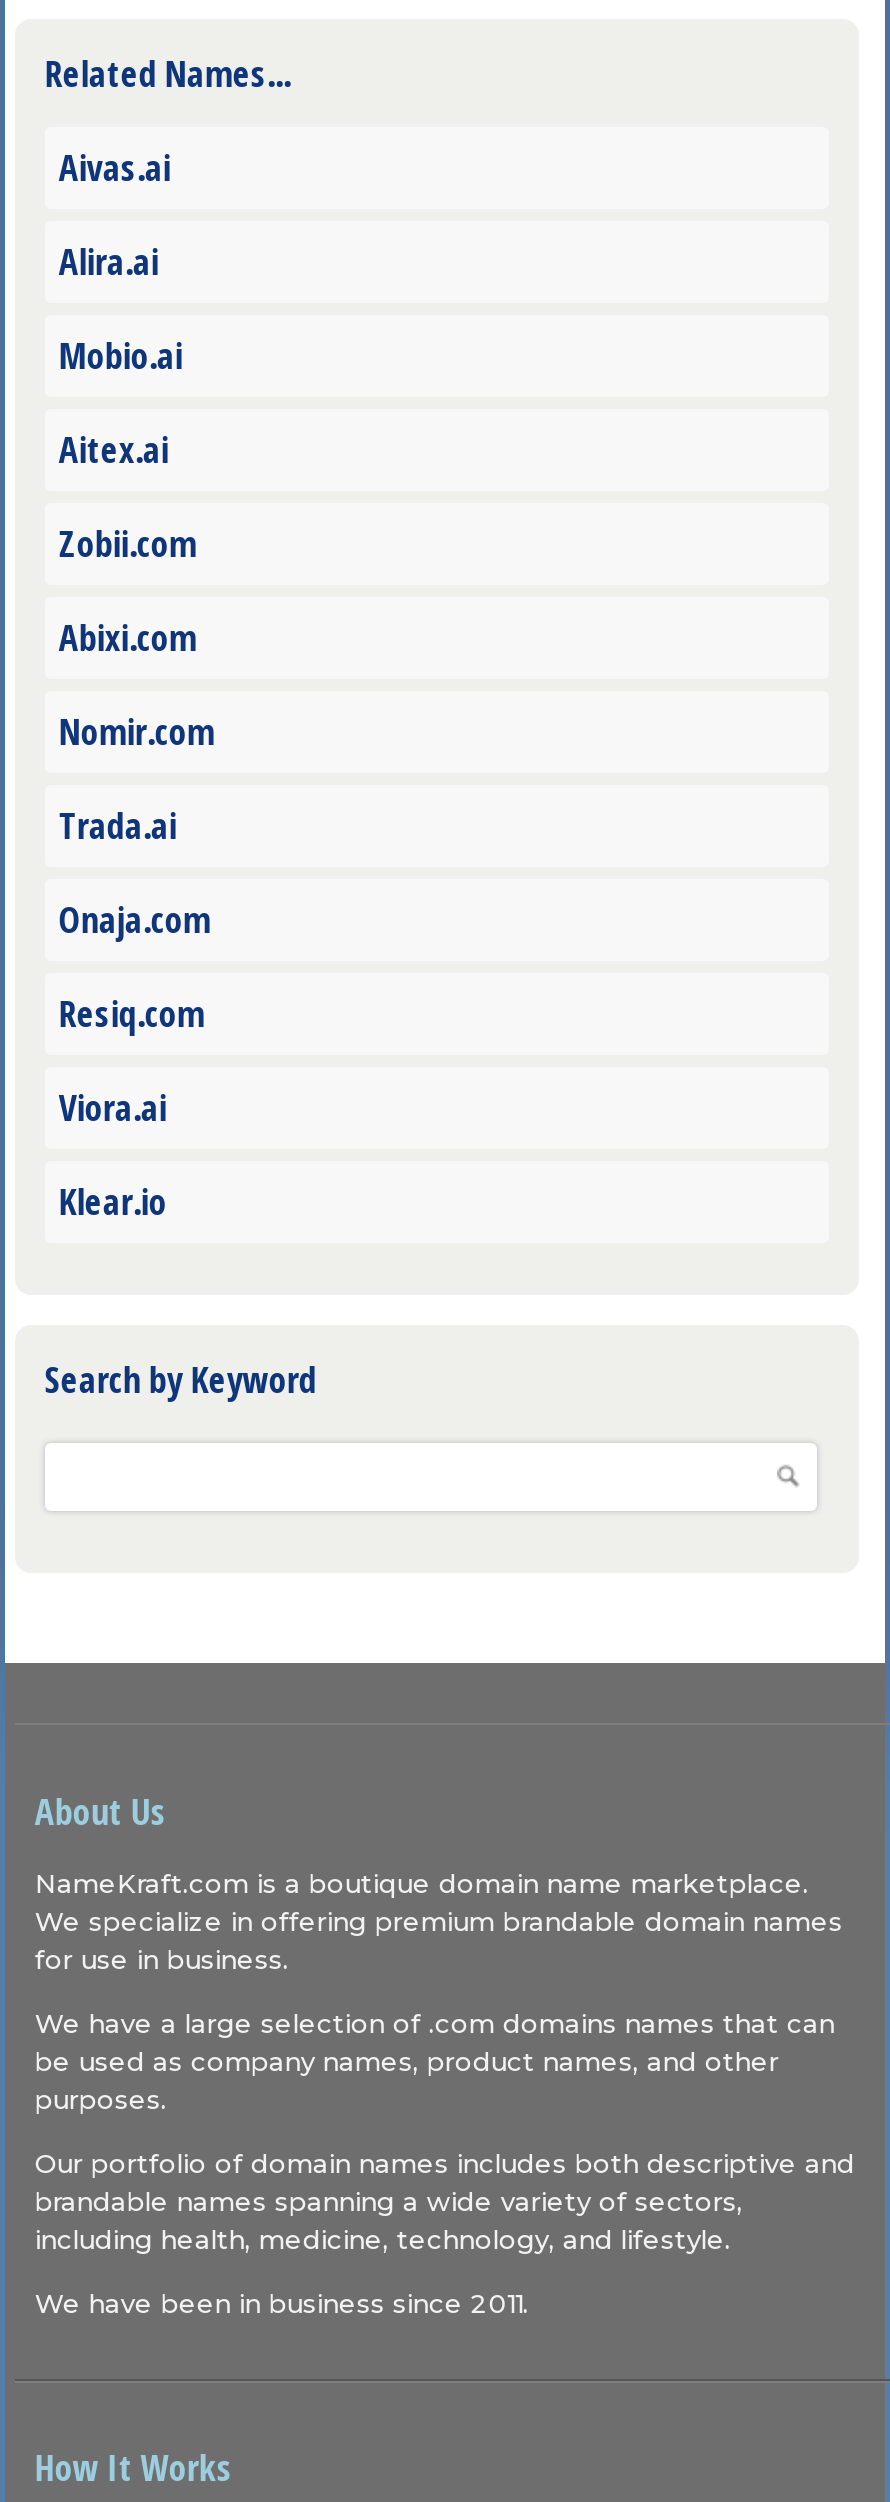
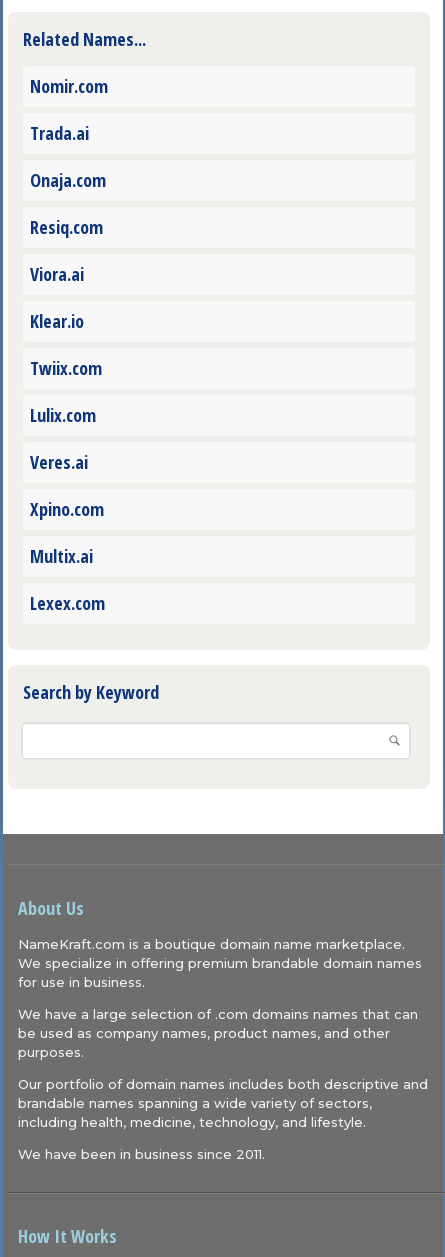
[59,144,197,662] Aivas.ai | Alira.ai | Mobio.ai | Aitex.ai | Zobii.com | Abixi.com -> none
moved [59,708,215,1226] -> [30,74,108,333]: Nomir.com | Trada.ai | Onaja.com | Resiq.com | Viora.ai | Klear.io
none -> [30,356,105,615] Twiix.com | Lulix.com | Veres.ai | Xpino.com | Multix.ai | Lexex.com

